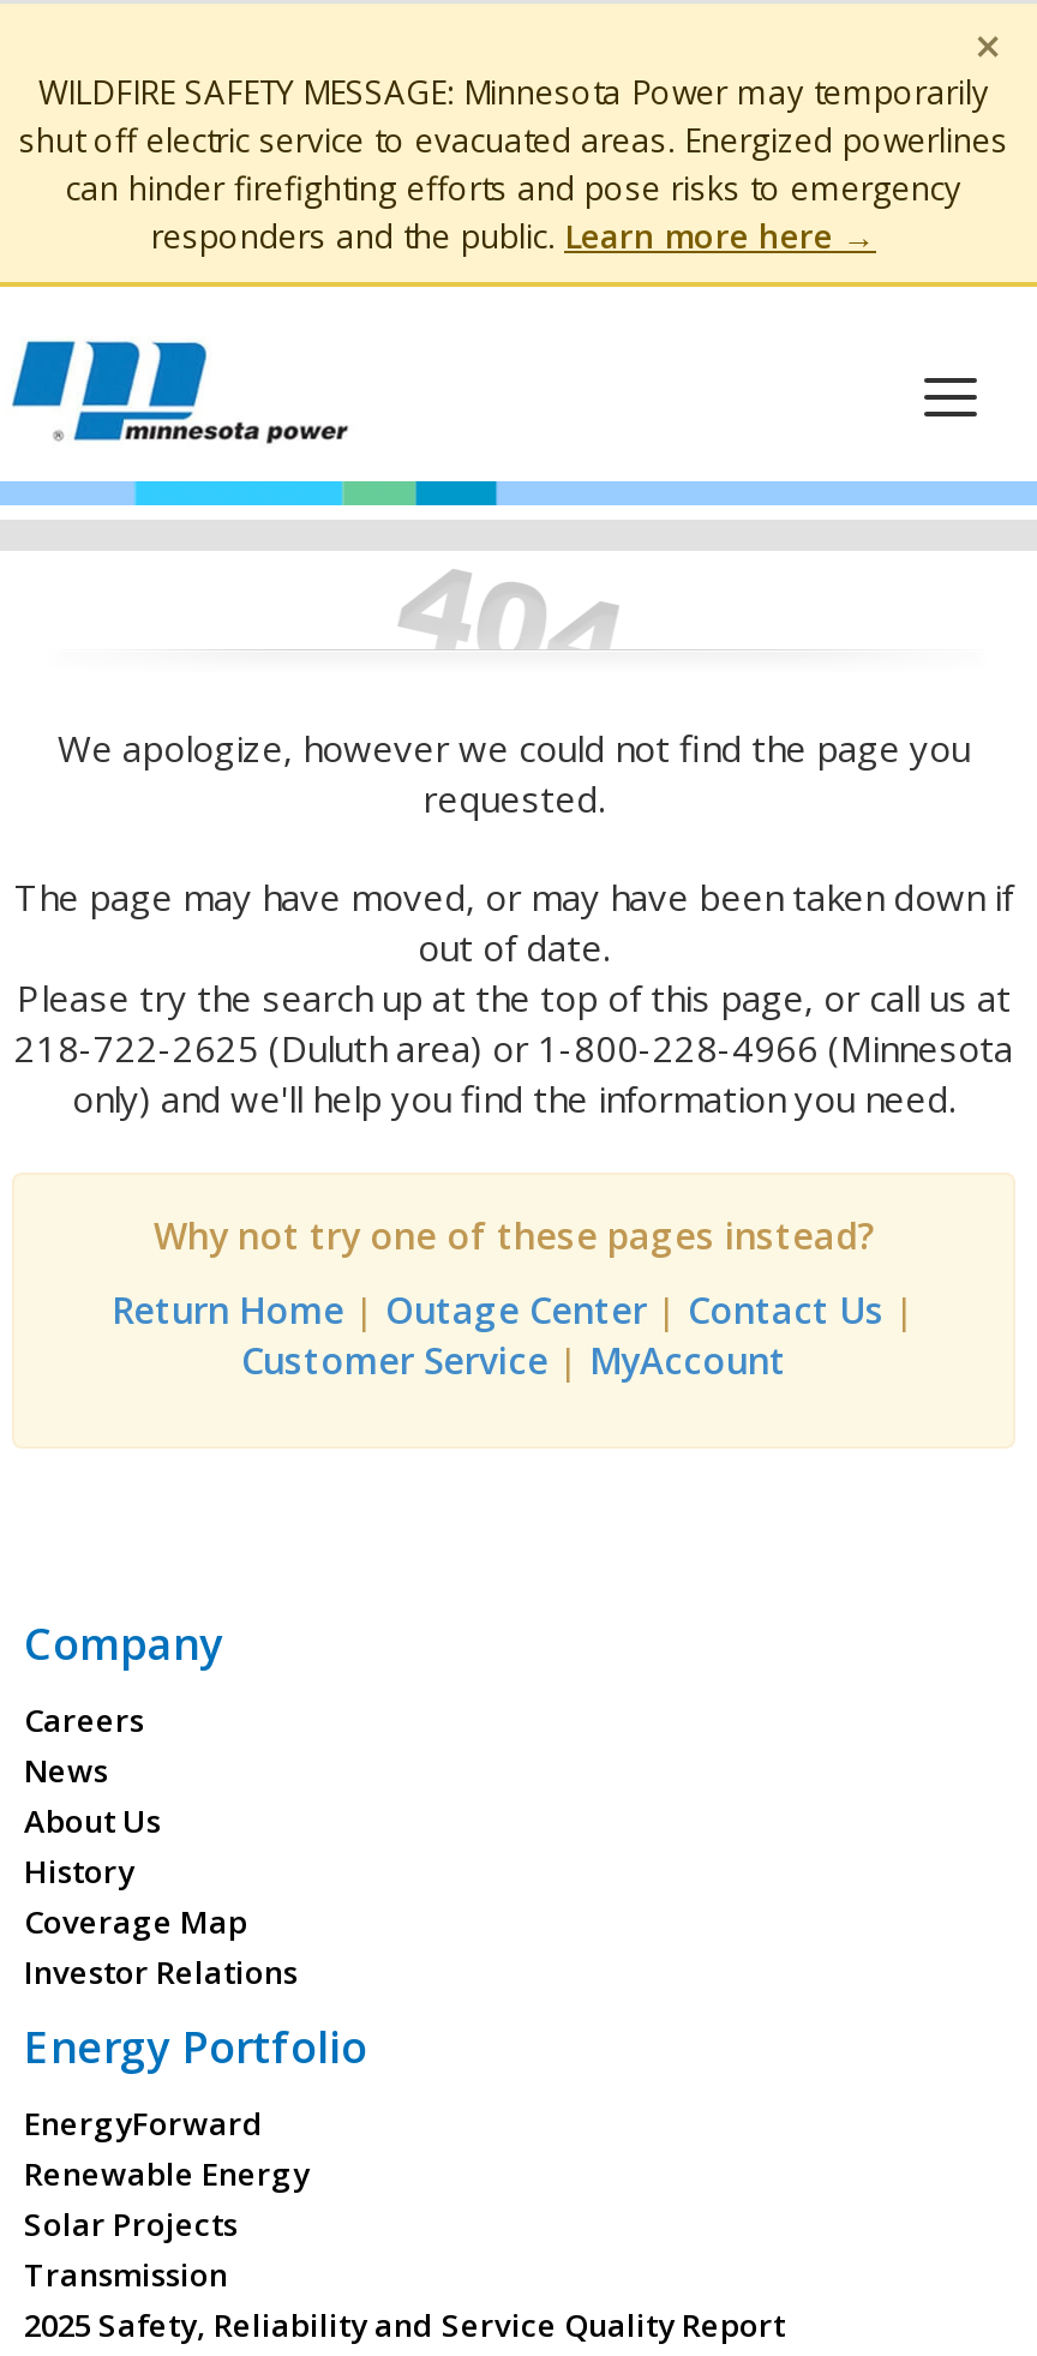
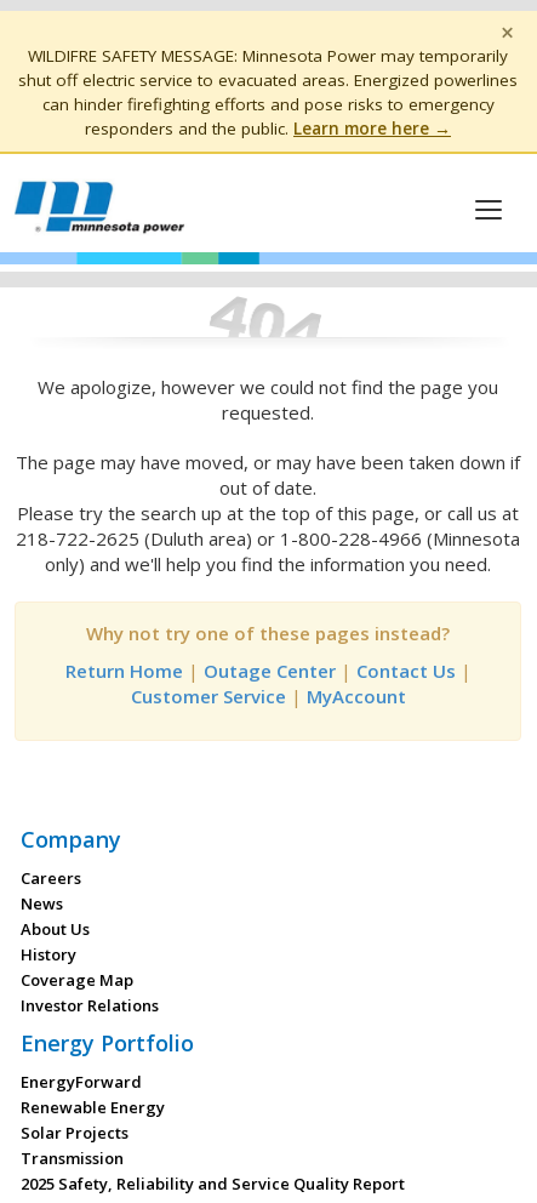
[38,71,989,114] WILDFIRE SAFETY MESSAGE: Minnesota Power may temporarily -> [28,45,508,67] WILDIFRE SAFETY MESSAGE: Minnesota Power may temporarily

